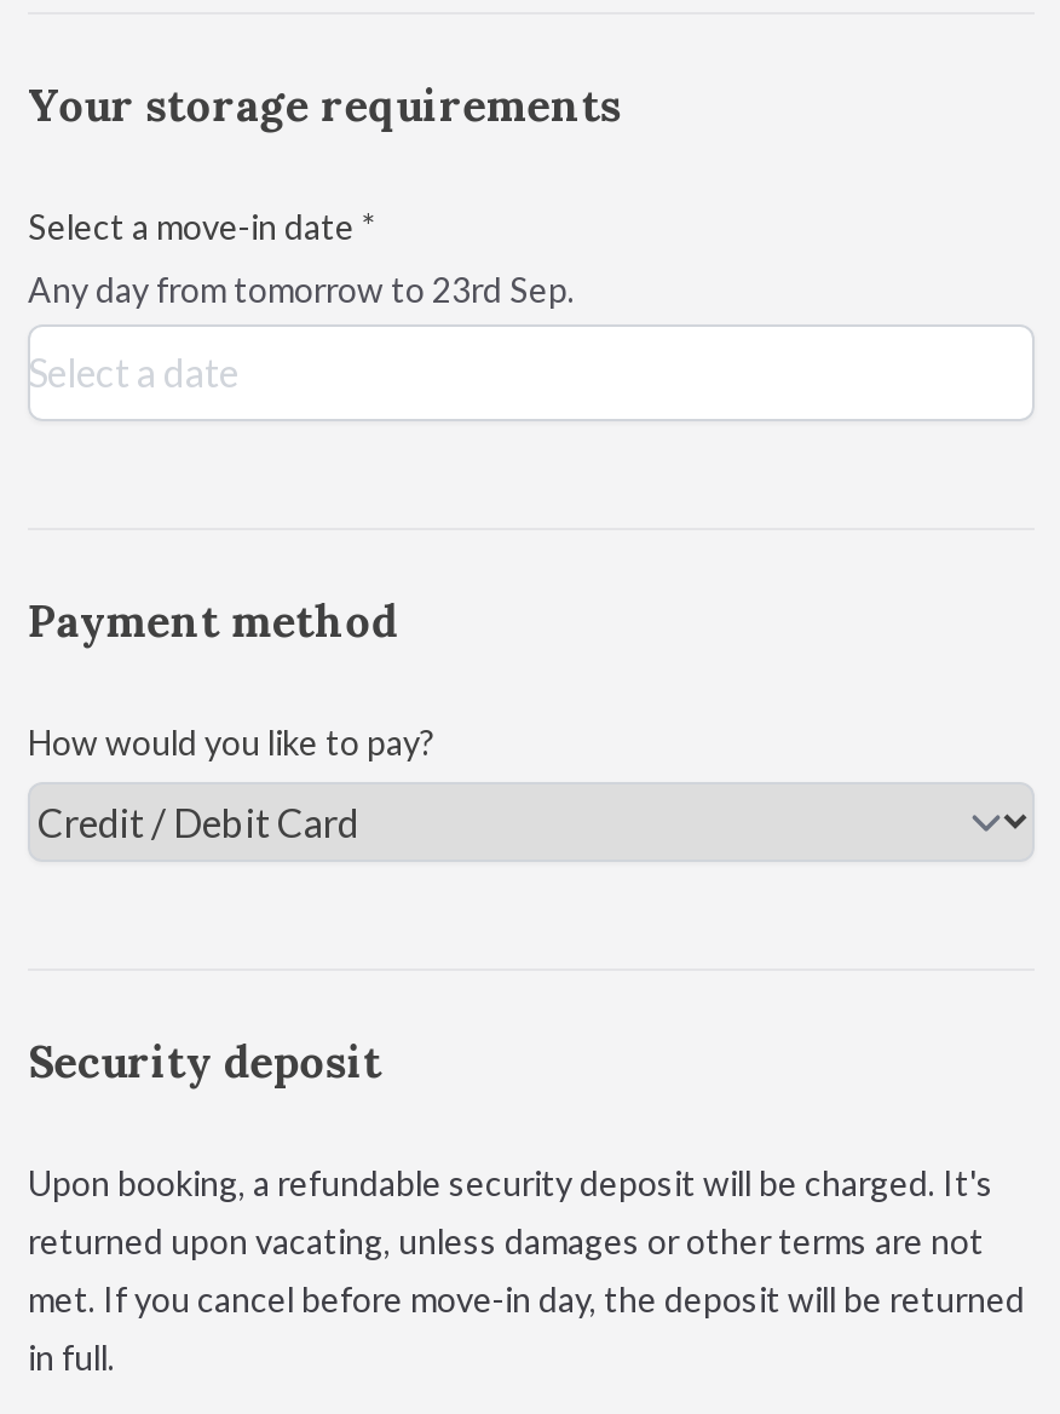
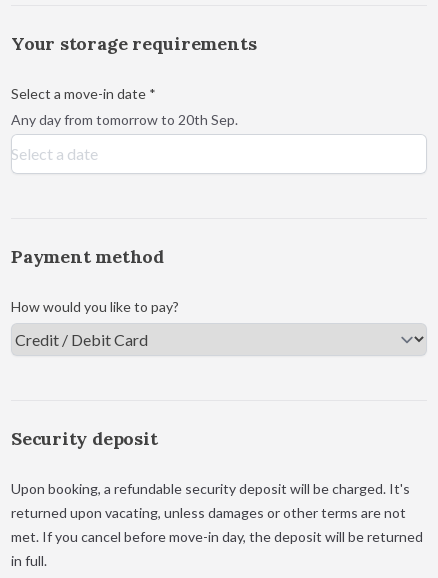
[28,269,575,310] Any day from tomorrow to 23rd Sep. -> [11,111,238,128] Any day from tomorrow to 20th Sep.

